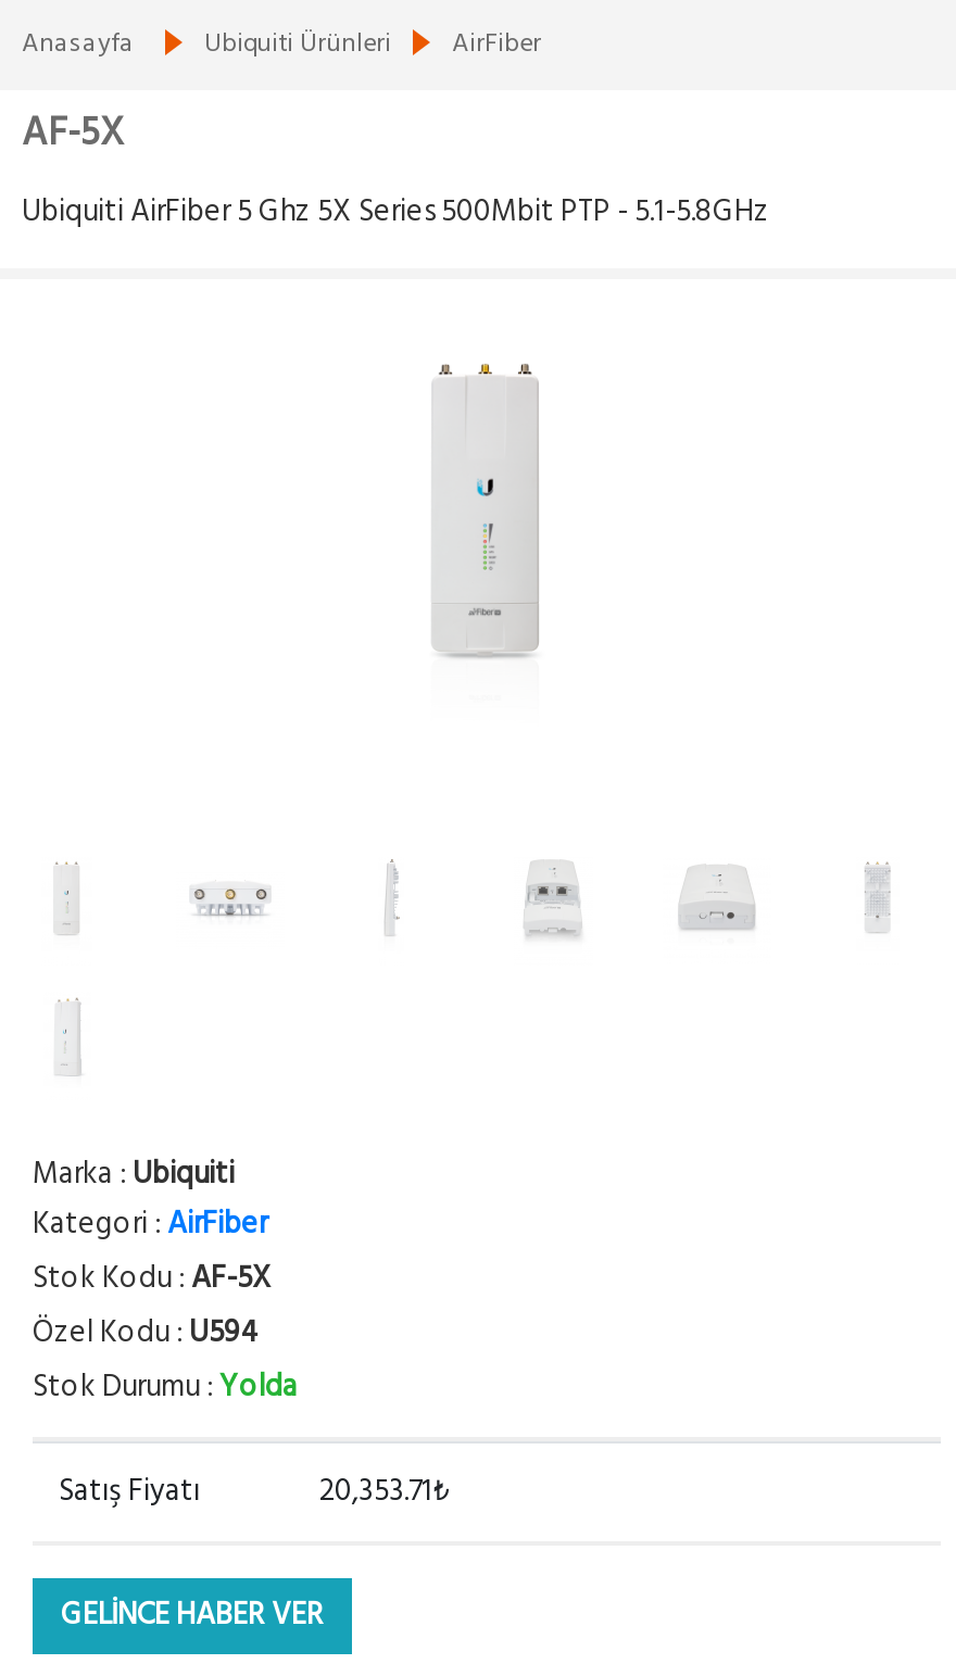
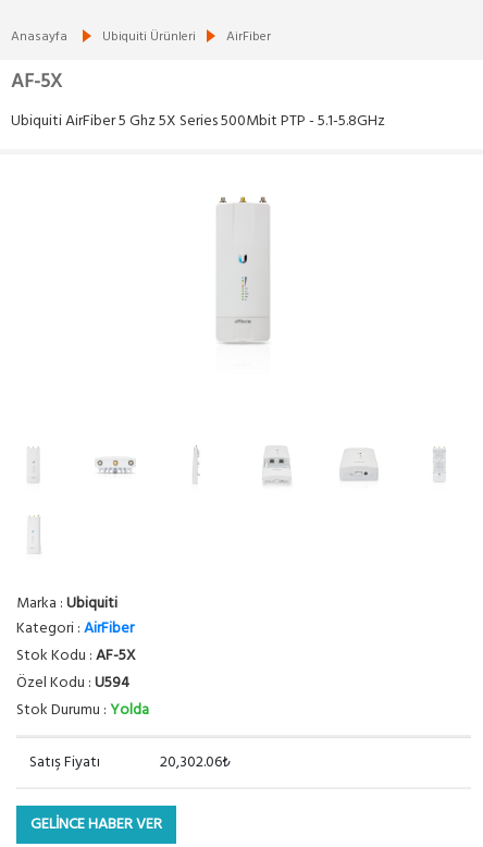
[319,1467,450,1517] 20,353.71₺ -> [160,750,231,775] 20,302.06₺

